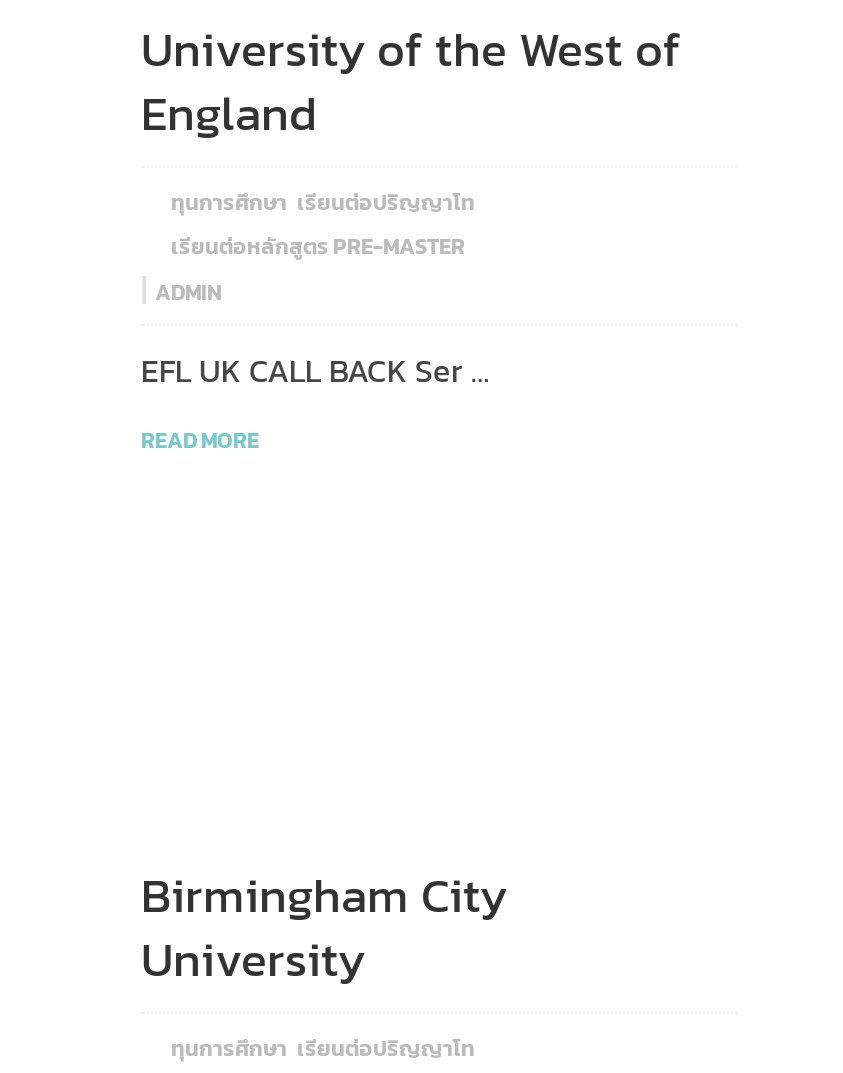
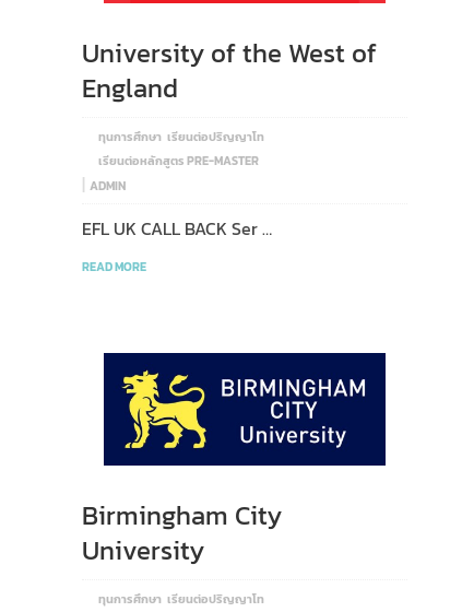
none -> [103,352,387,467] [image]

